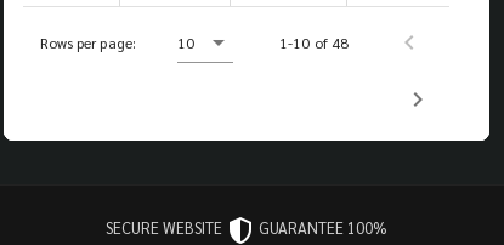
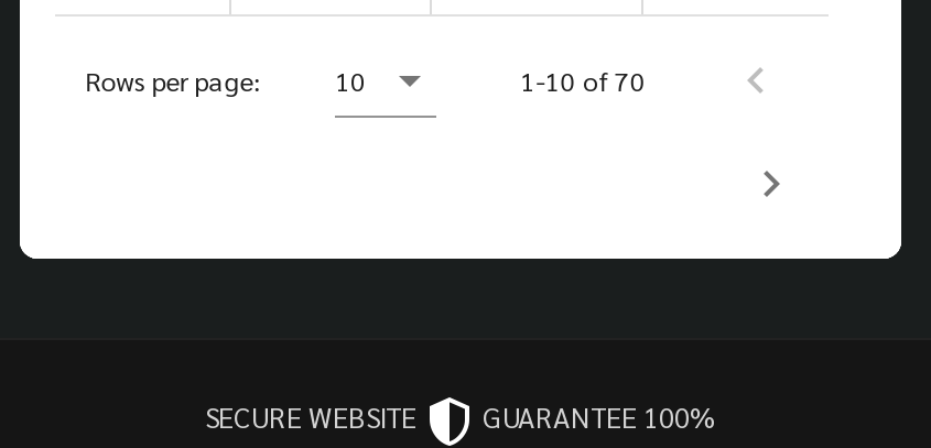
[279,33,349,52] 1-10 of 48 -> [520,62,646,98] 1-10 of 70

